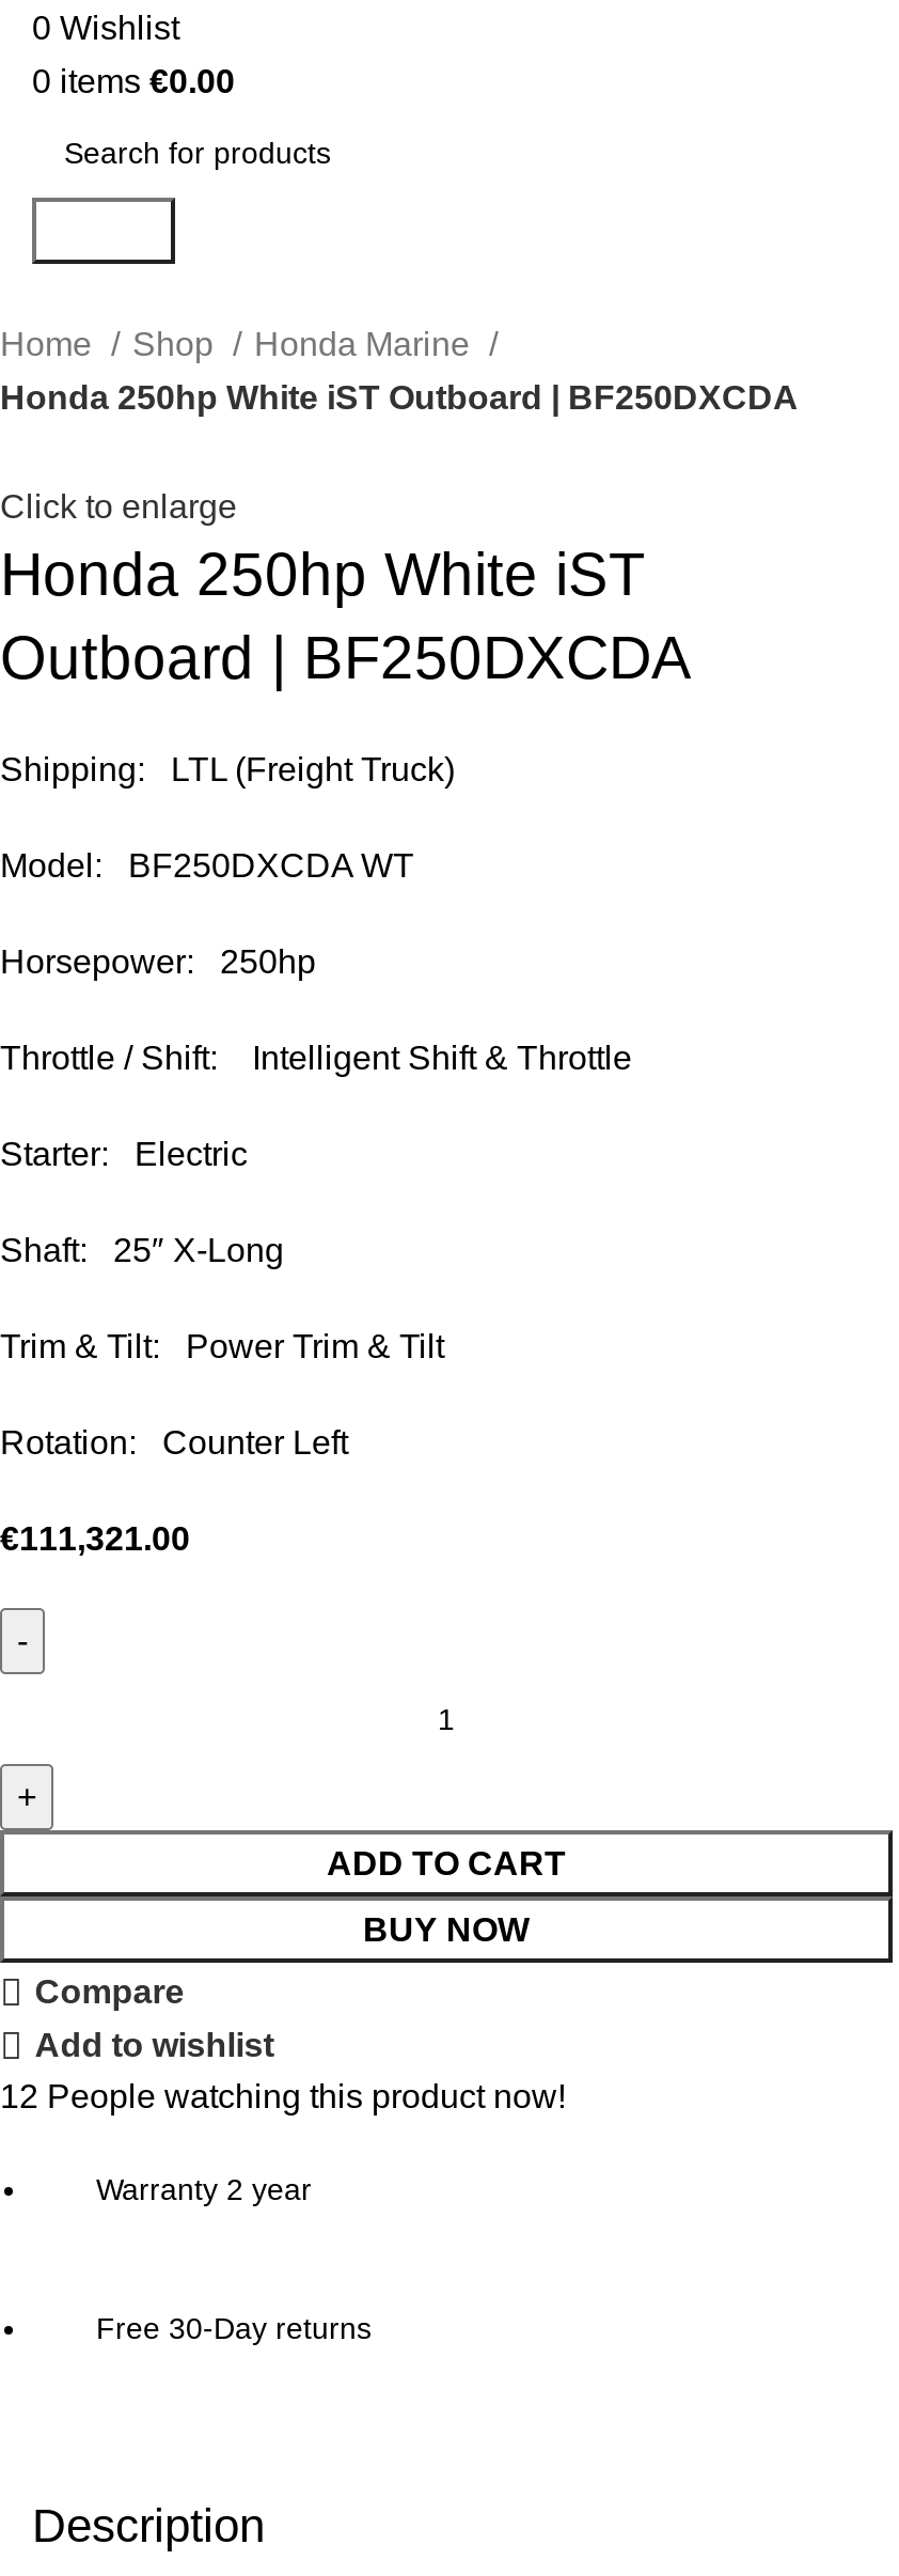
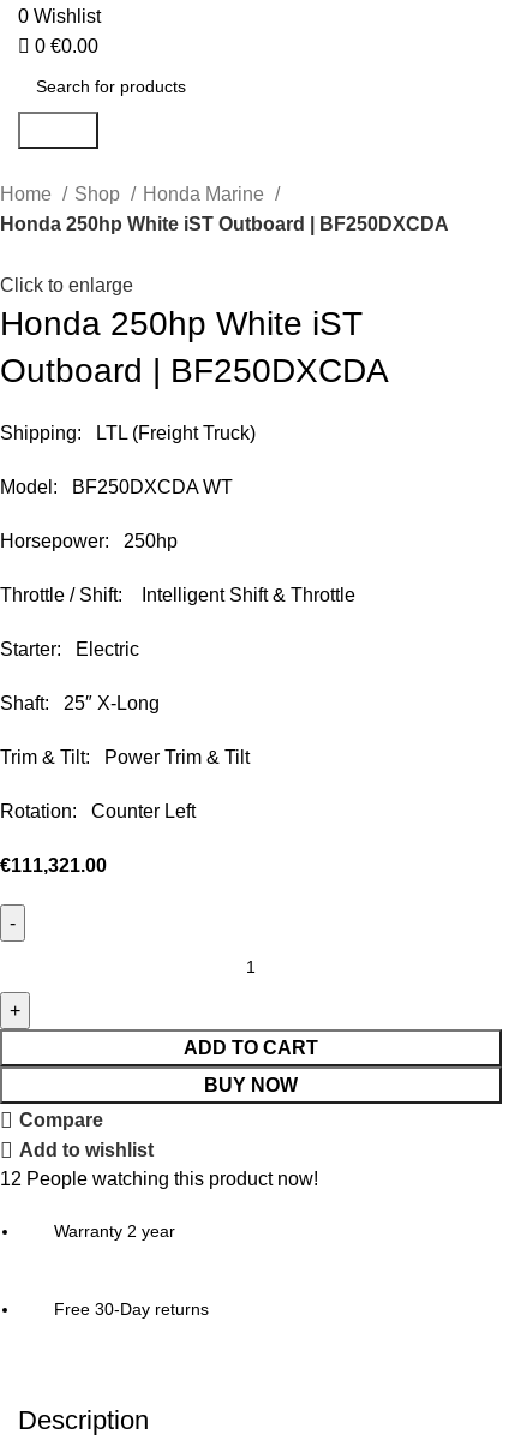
[32,63,235,99] 0 items €0.00 -> [35,36,98,56] 0 €0.00

